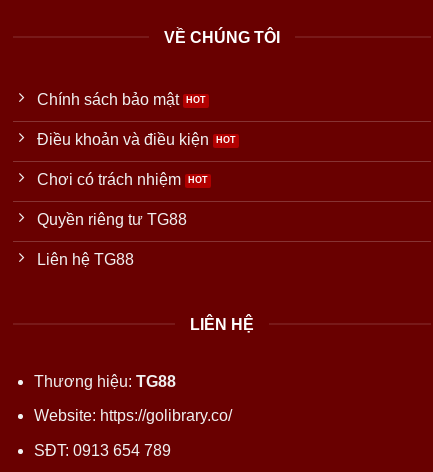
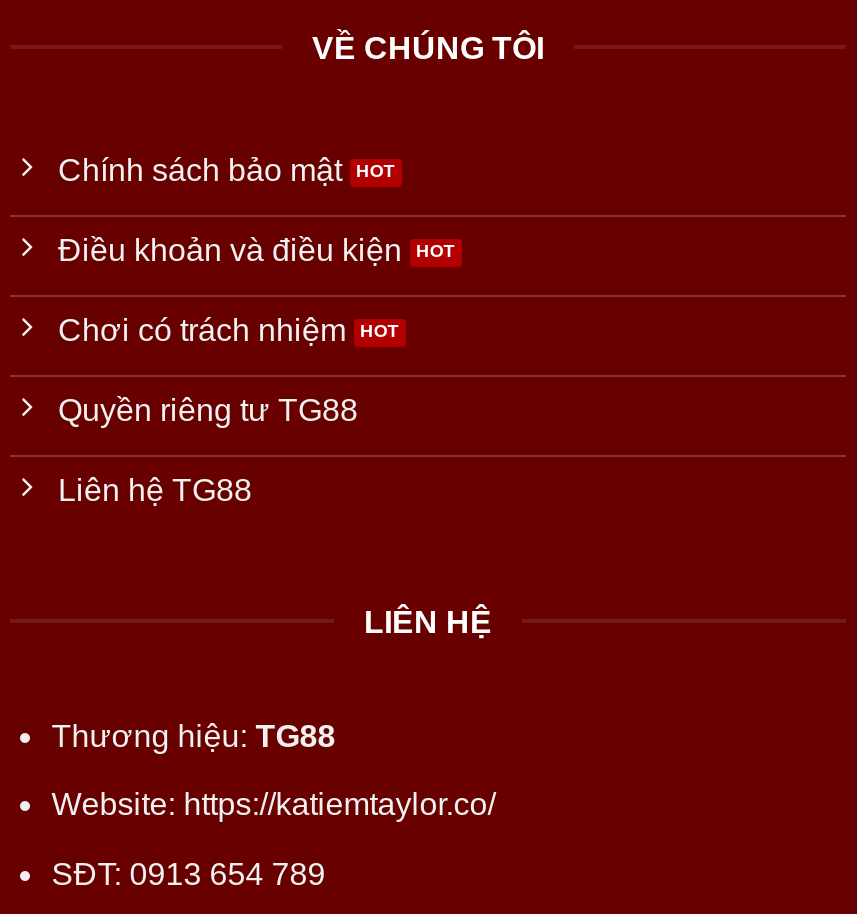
[34,407,232,424] Website: https://golibrary.co/ -> [52,787,496,821] Website: https://katiemtaylor.co/

